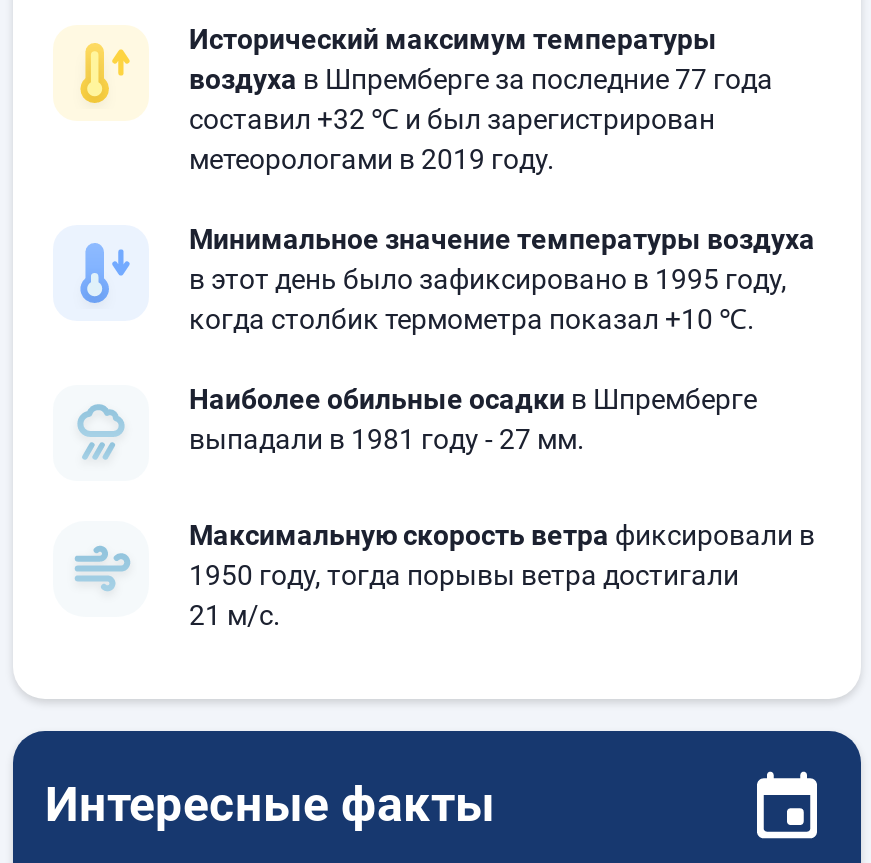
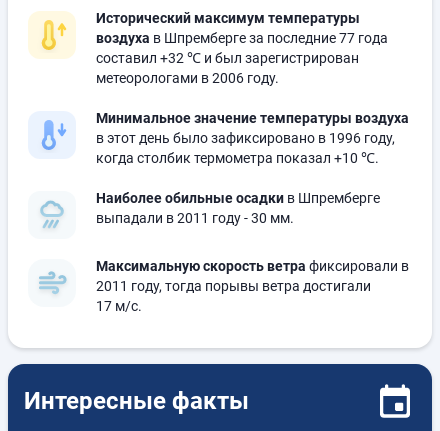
[189,143,555,175] метеорологами в 2019 году. -> [96,70,279,86] метеорологами в 2006 году.
[189,263,787,295] в этот день было зафиксировано в 1995 году, -> [96,130,395,146] в этот день было зафиксировано в 1996 году,
[189,423,585,455] выпадали в 1981 году - 27 мм. -> [96,210,294,226] выпадали в 2011 году - 30 мм.
[189,559,739,591] 1950 году, тогда порывы ветра достигали -> [96,278,371,294] 2011 году, тогда порывы ветра достигали
[189,599,281,631] 21 м/с. -> [96,298,142,314] 17 м/с.

